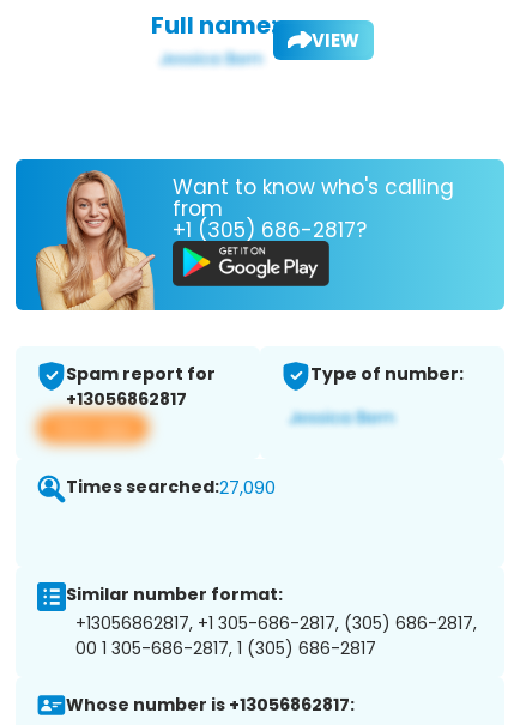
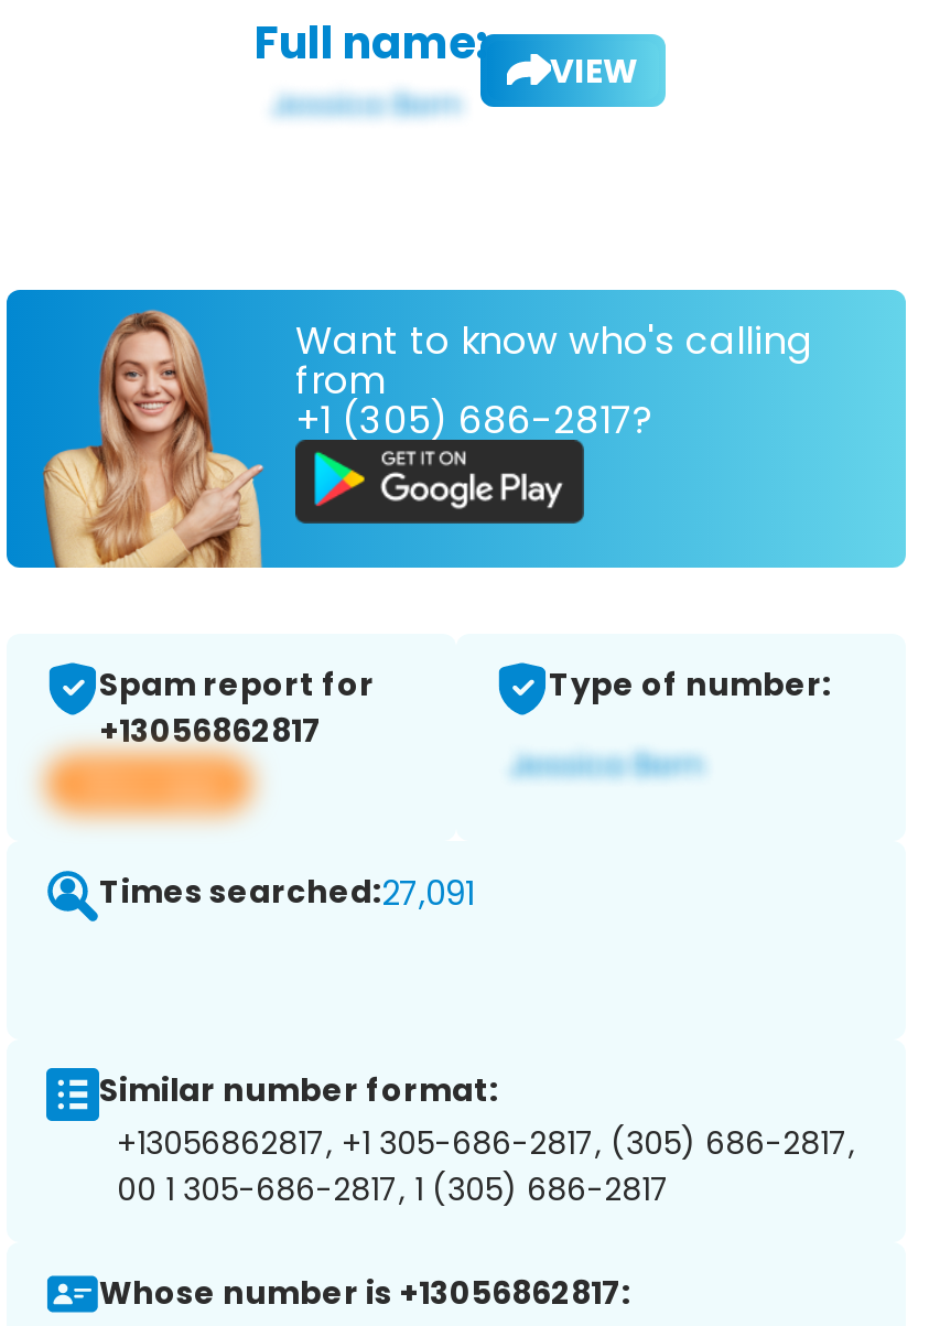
[66,475,276,500] Times searched:27,090 -> [99,870,476,916] Times searched:27,091

